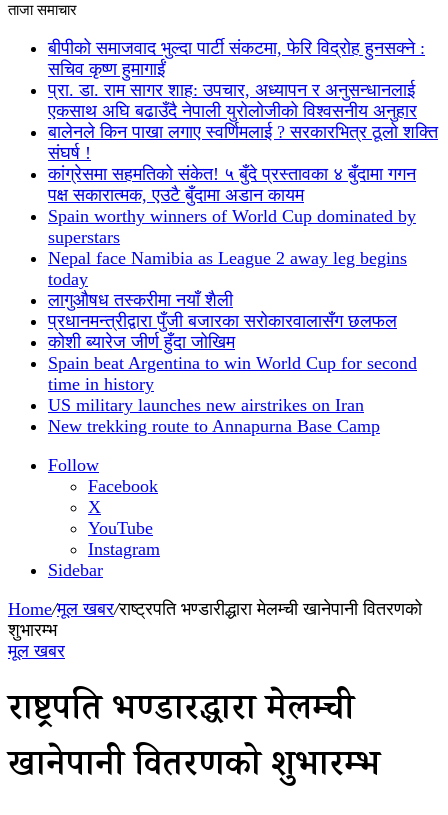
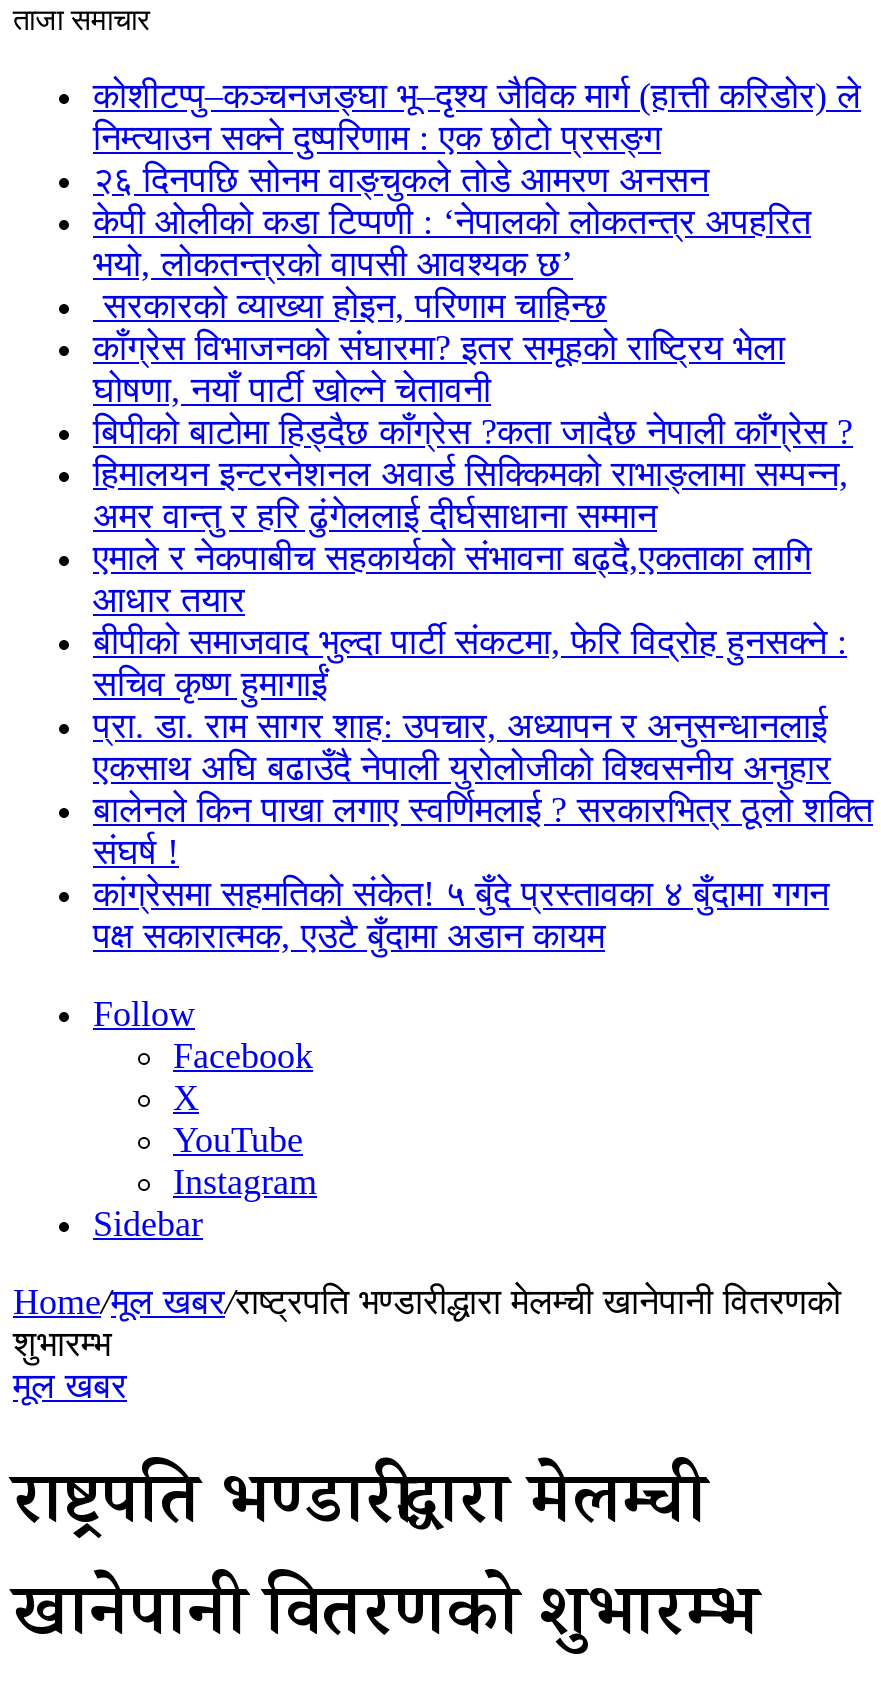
none -> [93,76,861,620] कोशीटप्पु–कञ्चनजङ्घा भू–दृश्य जैविक मार्ग (हात्ती करिडोर) ले | निम्त्याउन सक्ने दुष्परिणाम : एक छोटो प्रसङ्ग | २६ दिनपछि सोनम वाङ्चुकले तोडे आमरण अनसन | केपी ओलीको कडा टिप्पणी : ‘नेपालको लोकतन्त्र अपहरित | भयो, लोकतन्त्रको वापसी आवश्यक छ’ | सरकारको व्याख्या होइन, परिणाम चाहिन्छ | काँग्रेस विभाजनको संघारमा? इतर समूहको राष्ट्रिय भेला | घोषणा, नयाँ पार्टी खोल्ने चेतावनी | बिपीको बाटोमा हिड्दैछ काँग्रेस ?कता जादैछ नेपाली काँग्रेस ? | हिमालयन इन्टरनेशनल अवार्ड सिक्किमको राभाङ्लामा सम्पन्न, | अमर वान्तु र हरि ढुंगेललाई दीर्घसाधाना सम्मान | एमाले र नेकपाबीच सहकार्यको संभावना बढ्दै,एकताका लागि | आधार तयार
moved [48,38,438,205] -> [93,622,873,956]: बीपीको समाजवाद भुल्दा पार्टी संकटमा, फेरि विद्रोह हुनसक्ने : | सचिव कृष्ण हुमागाईं | प्रा. डा. राम सागर शाह: उपचार, अध्यापन र अनुसन्धानलाई | एकसाथ अघि बढाउँदै नेपाली युरोलोजीको विश्वसनीय अनुहार | बालेनले किन पाखा लगाए स्वर्णिमलाई ? सरकारभित्र ठूलो शक्ति | संघर्ष ! | कांग्रेसमा सहमतिको संकेत! ५ बुँदे प्रस्तावका ४ बुँदामा गगन | पक्ष सकारात्मक, एउटै बुँदामा अडान कायम
[48,206,417,436] Spain worthy winners of World Cup dominated by | superstars | Nepal face Namibia as League 2 away leg begins | today | लागुऔषध तस्करीमा नयाँ शैली | प्रधानमन्त्रीद्वारा पुँजी बजारका सरोकारवालासँग छलफल | कोशी ब्यारेज जीर्ण हुँदा जोखिम | Spain beat Argentina to win World Cup for second | time in history | US military launches new airstrikes on Iran | New trekking route to Annapurna Base Camp -> none

